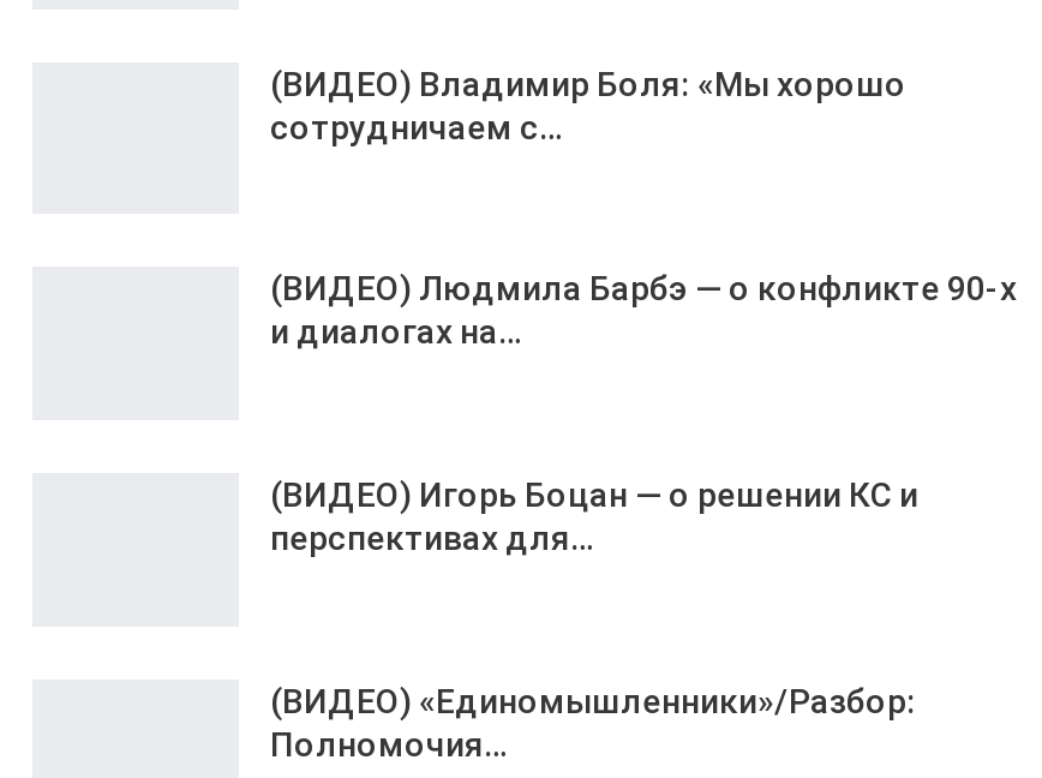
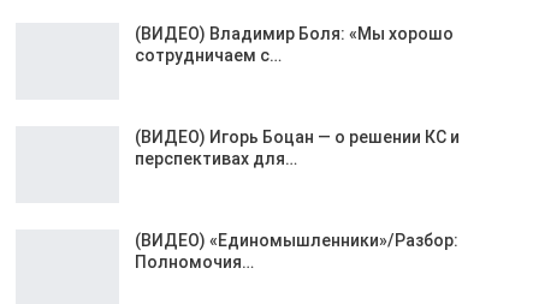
[270,269,1017,351] (ВИДЕО) Людмила Барбэ — о конфликте 90-х | и диалогах на… -> none

